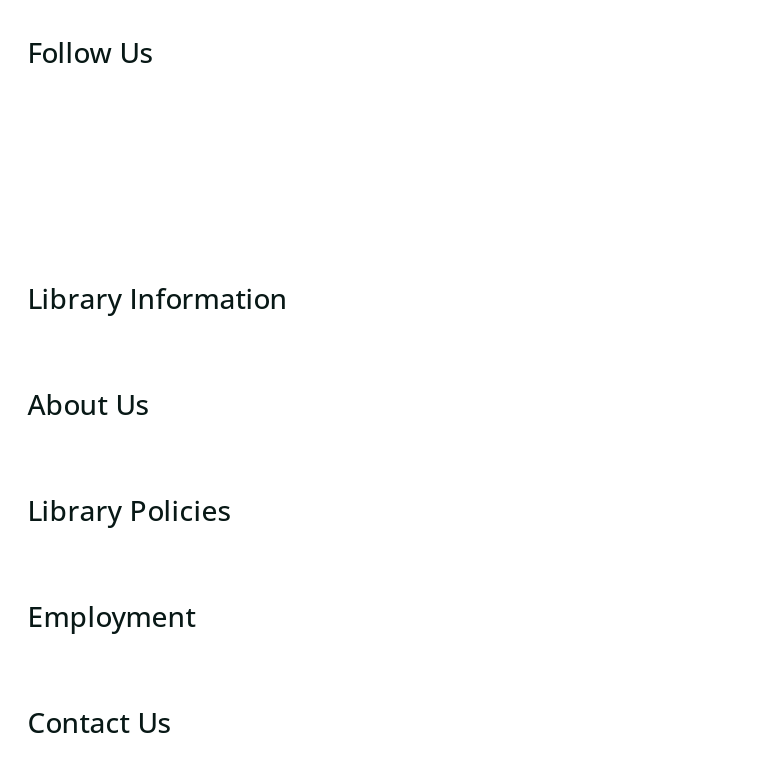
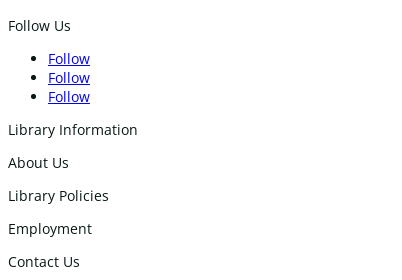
none -> [48,49,90,106] Follow | Follow | Follow

